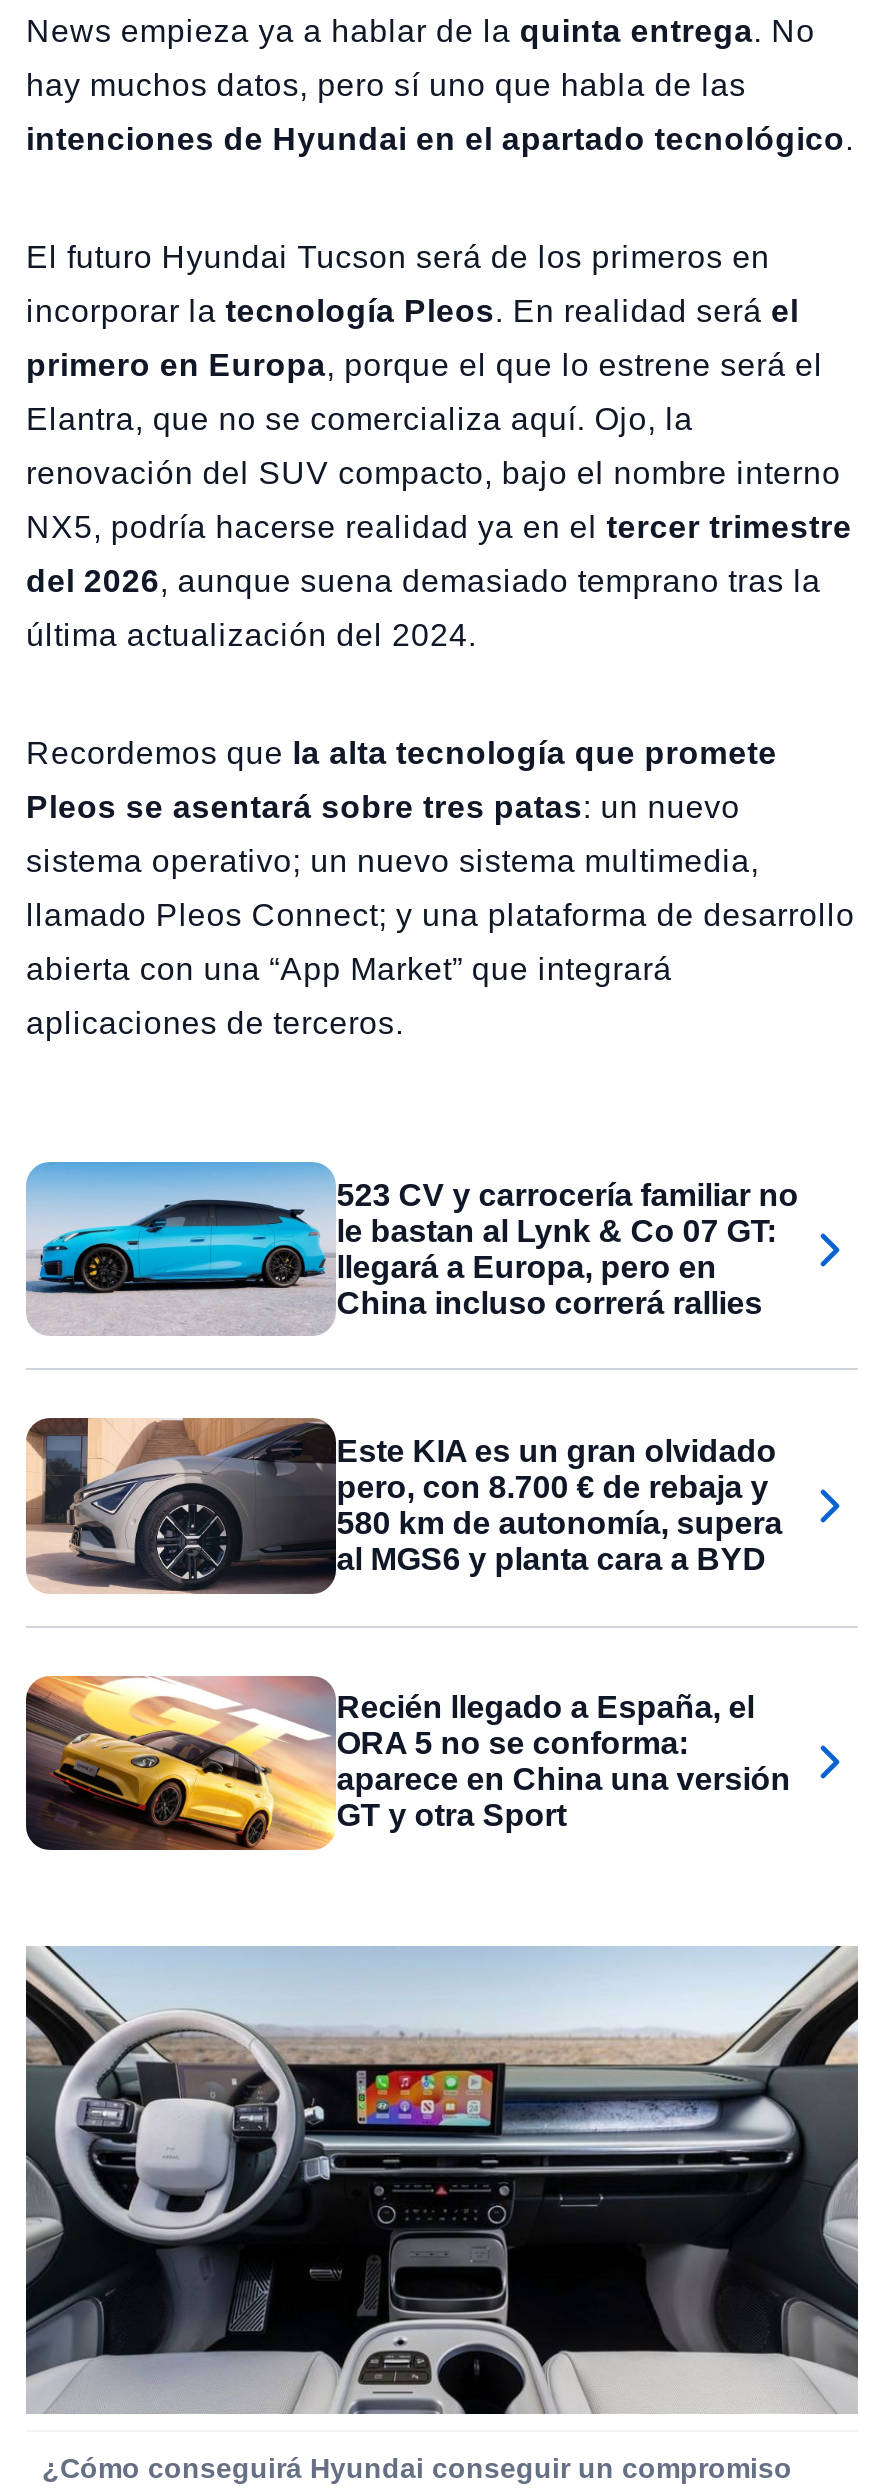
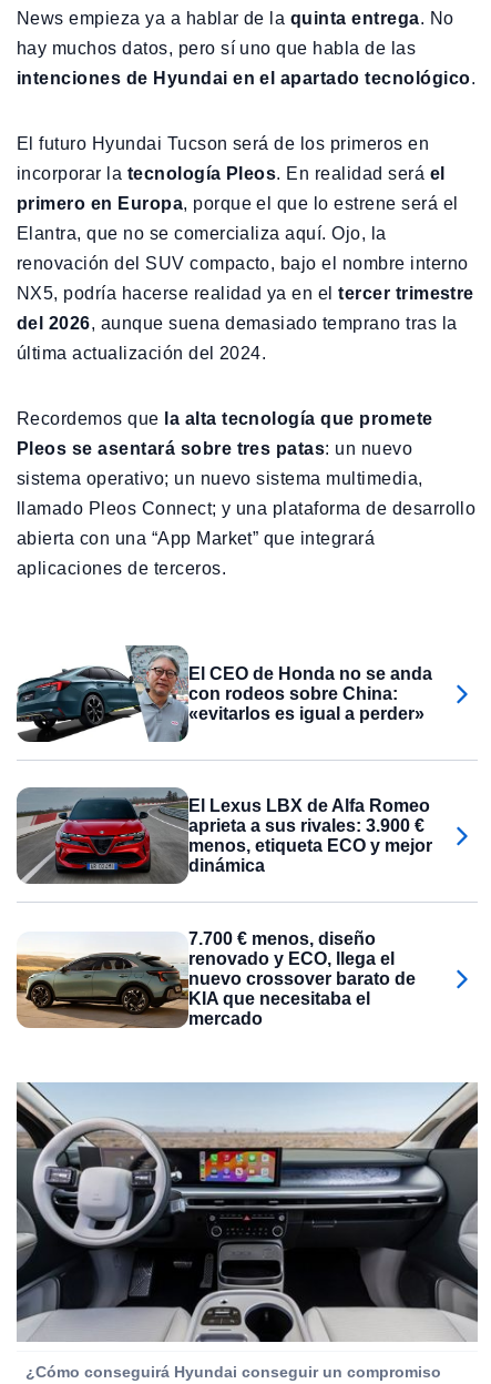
[24,1160,798,1336] [image] | 523 CV y carrocería familiar no | le bastan al Lynk & Co 07 GT: | llegará a Europa, pero en | China incluso correrá rallies -> [17,644,432,742] [image] | El CEO de Honda no se anda | con rodeos sobre China: | «evitarlos es igual a perder»
[26,1416,782,1594] [image] | Este KIA es un gran olvidado | pero, con 8.700 € de rebaja y | 580 km de autonomía, supera | al MGS6 y planta cara a BYD -> [16,786,432,884] [image] | El Lexus LBX de Alfa Romeo | aprieta a sus rivales: 3.900 € | menos, etiqueta ECO y mejor | dinámica
[24,1674,790,1852] [image] | Recién llegado a España, el | ORA 5 no se conforma: | aparece en China una versión | GT y otra Sport -> [16,930,416,1029] [image] | 7.700 € menos, diseño | renovado y ECO, llega el | nuevo crossover barato de | KIA que necesitaba el | mercado

